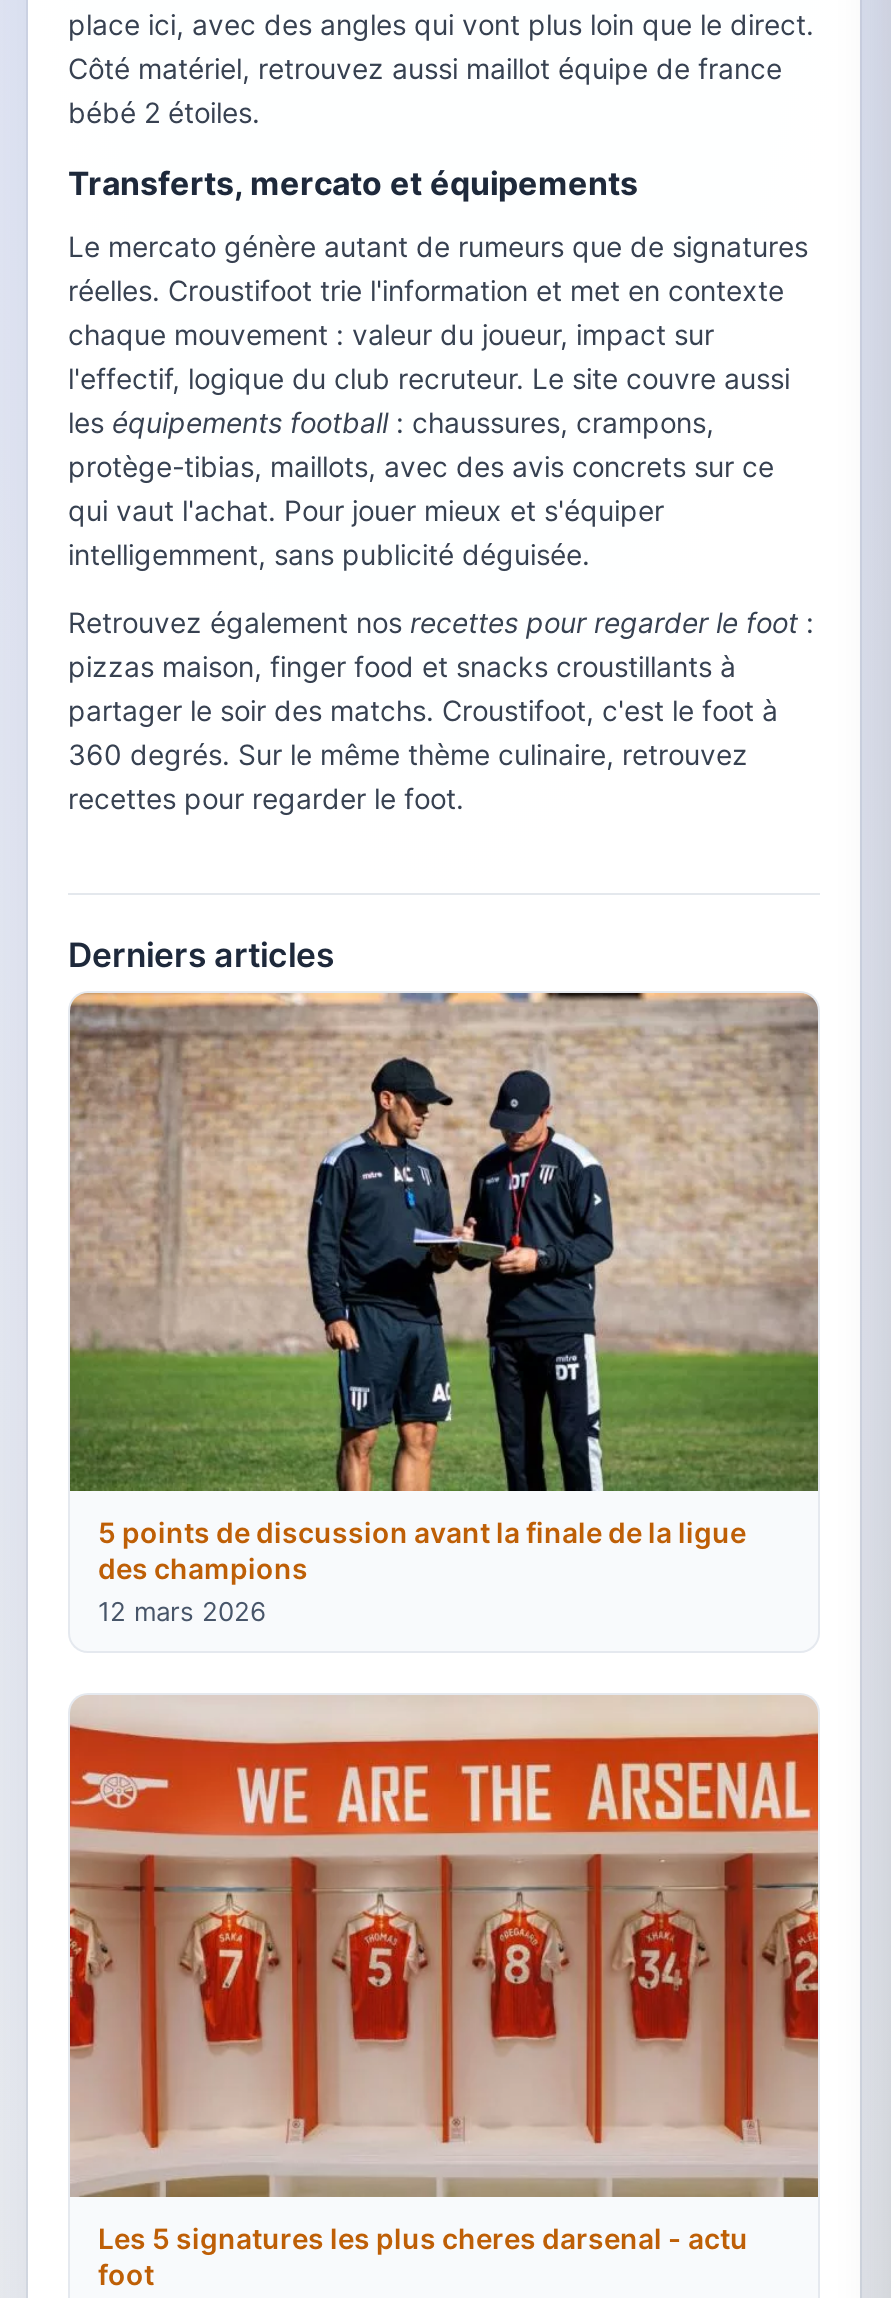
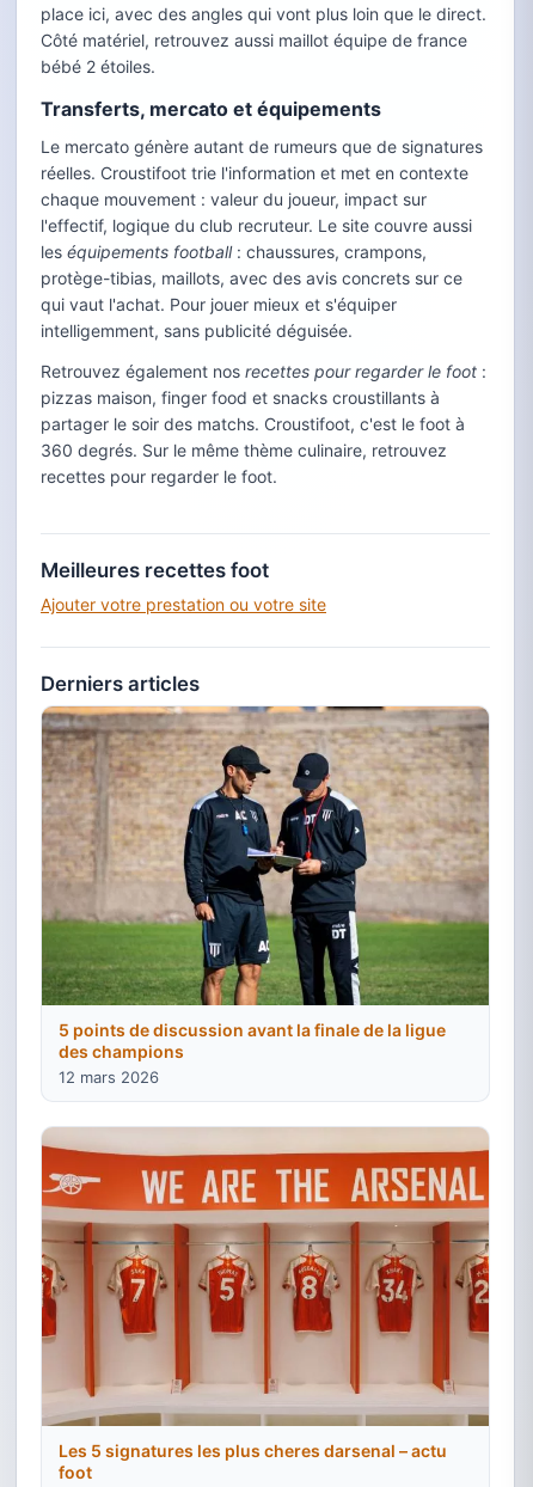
none -> [41,559,326,615] Meilleures recettes foot | Ajouter votre prestation ou votre site
[98,2221,748,2255] Les 5 signatures les plus cheres darsenal - actu -> [59,1441,447,1461] Les 5 signatures les plus cheres darsenal – actu

